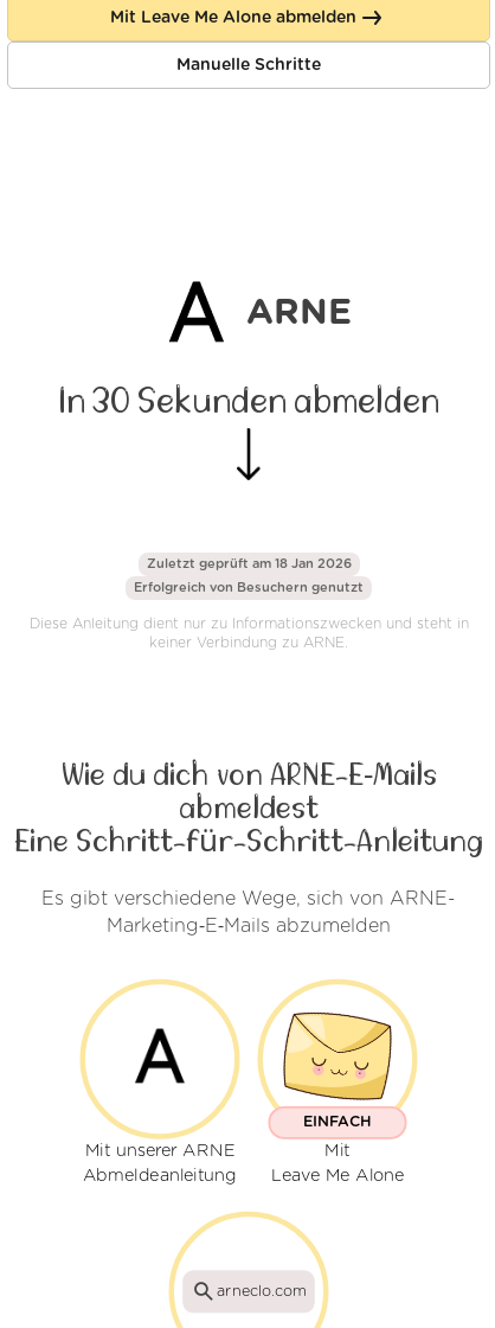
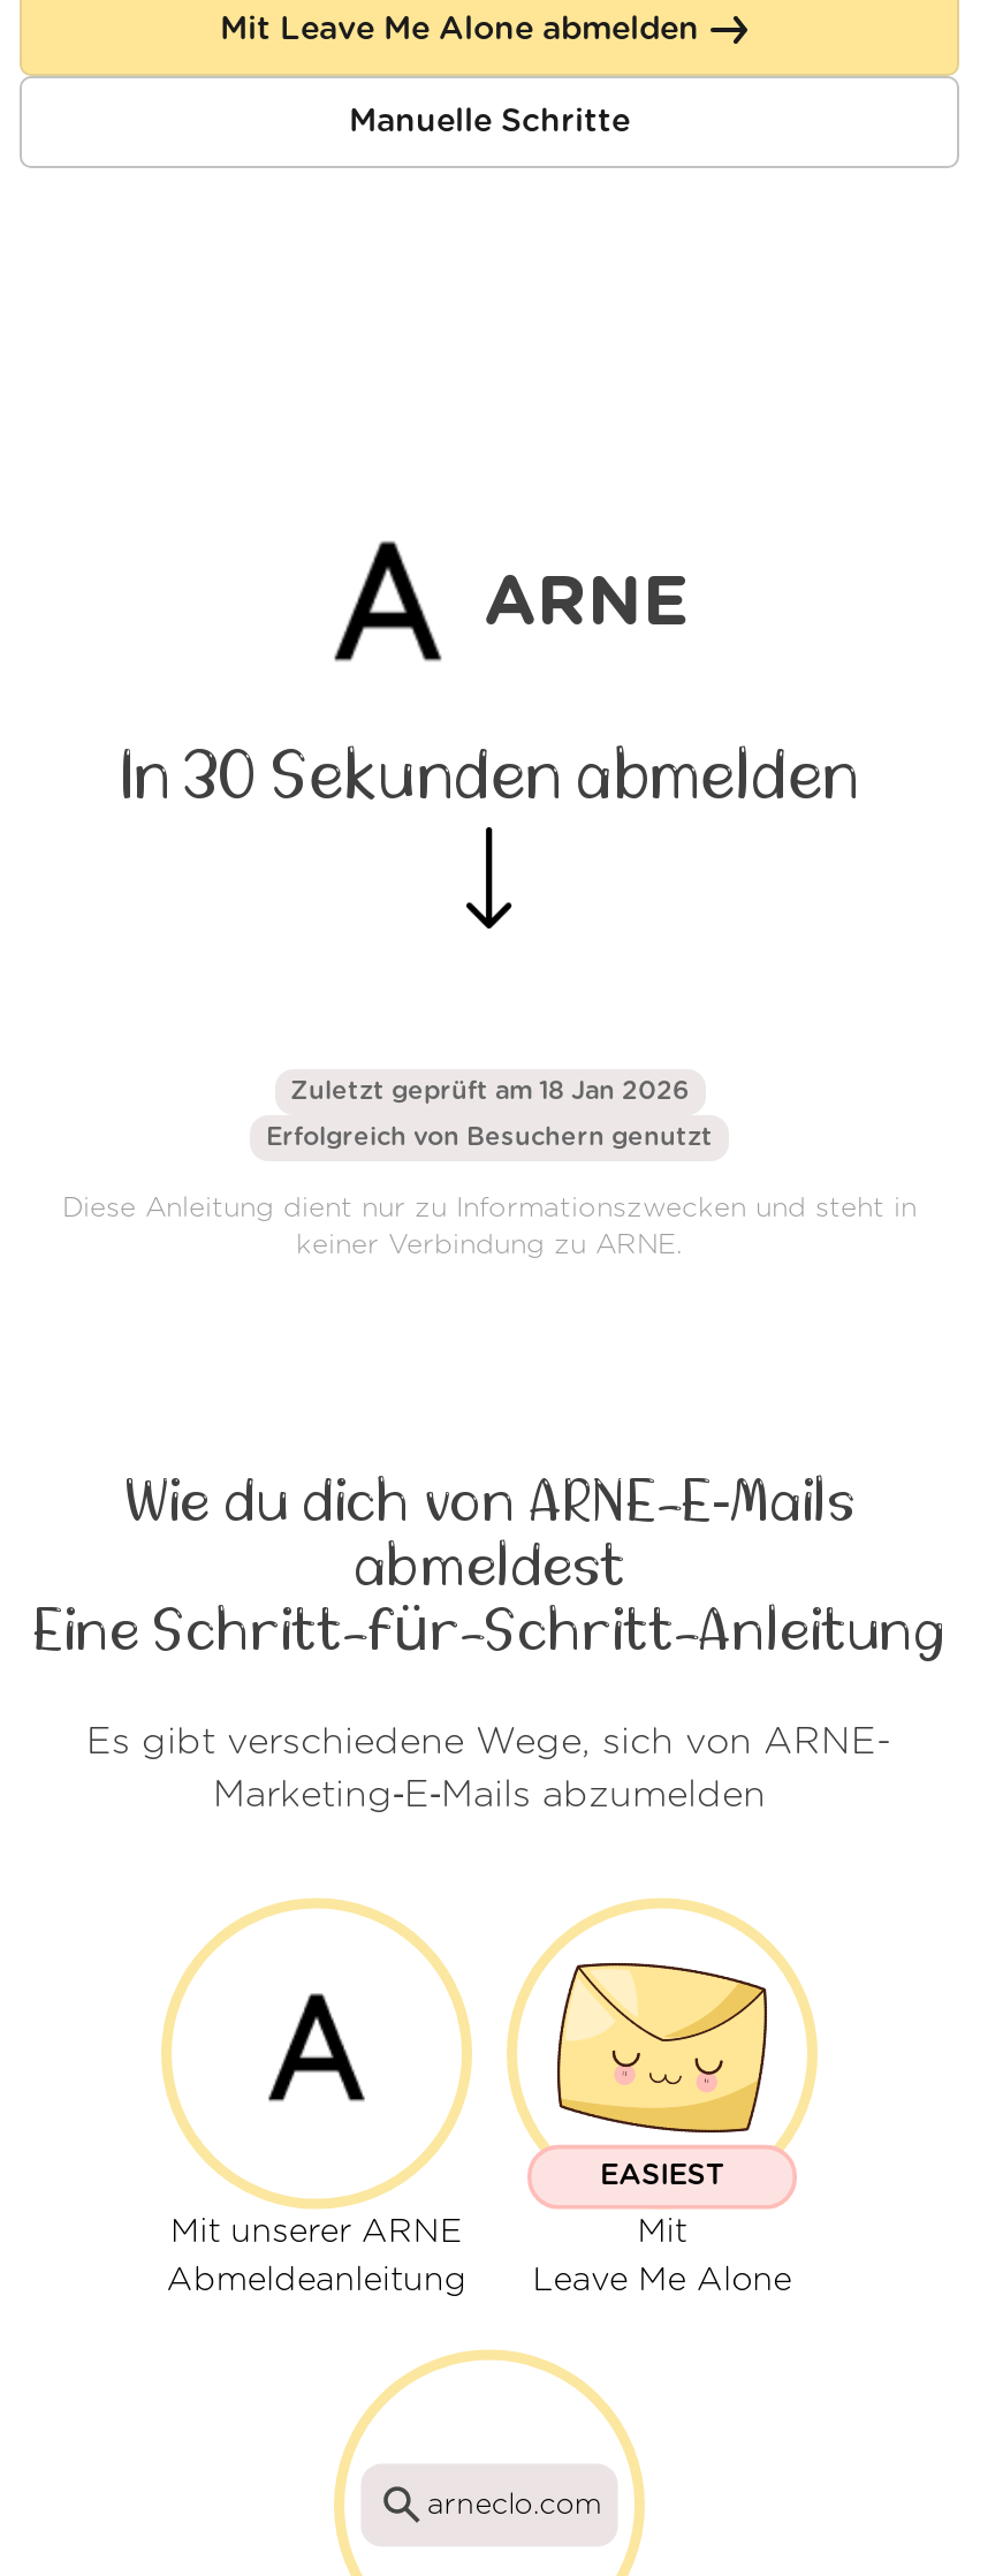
[303,1115,372,1130] EINFACH -> [600,2162,724,2191] EASIEST

